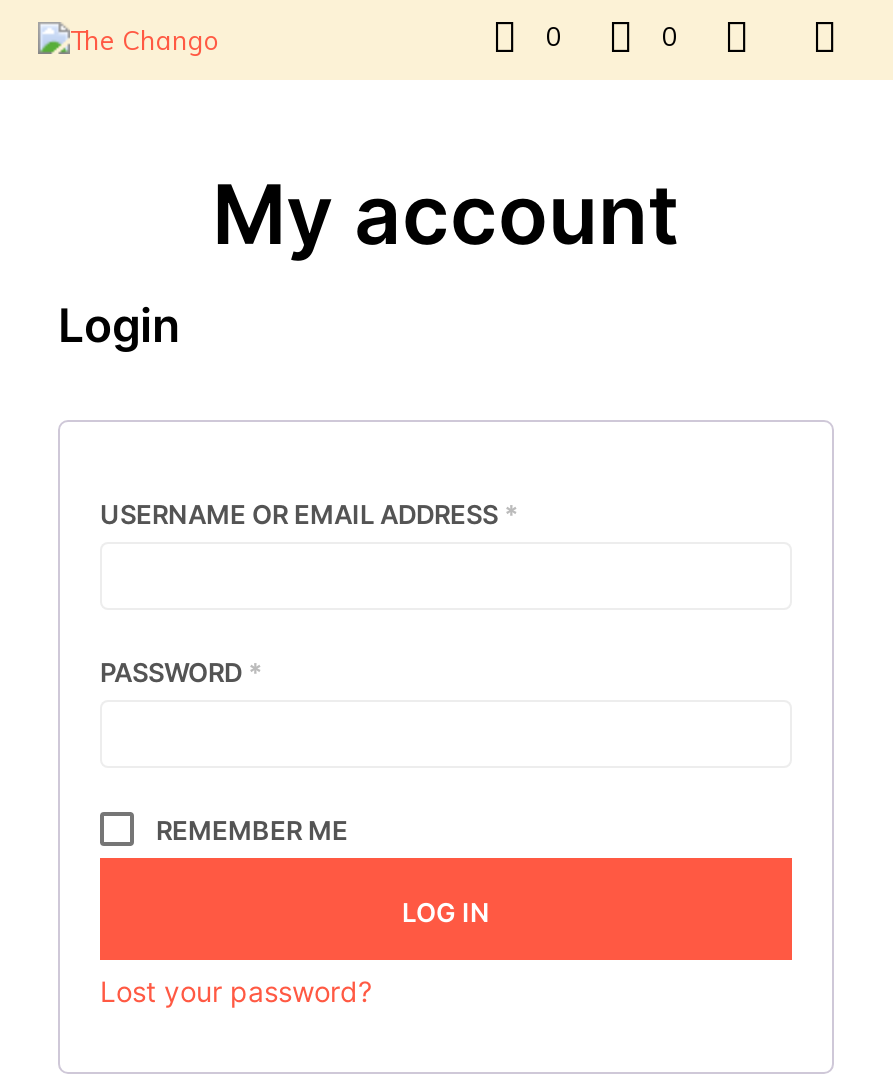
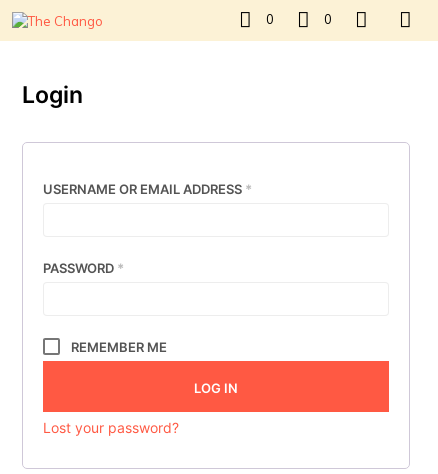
[212,164,680,264] My account -> none

